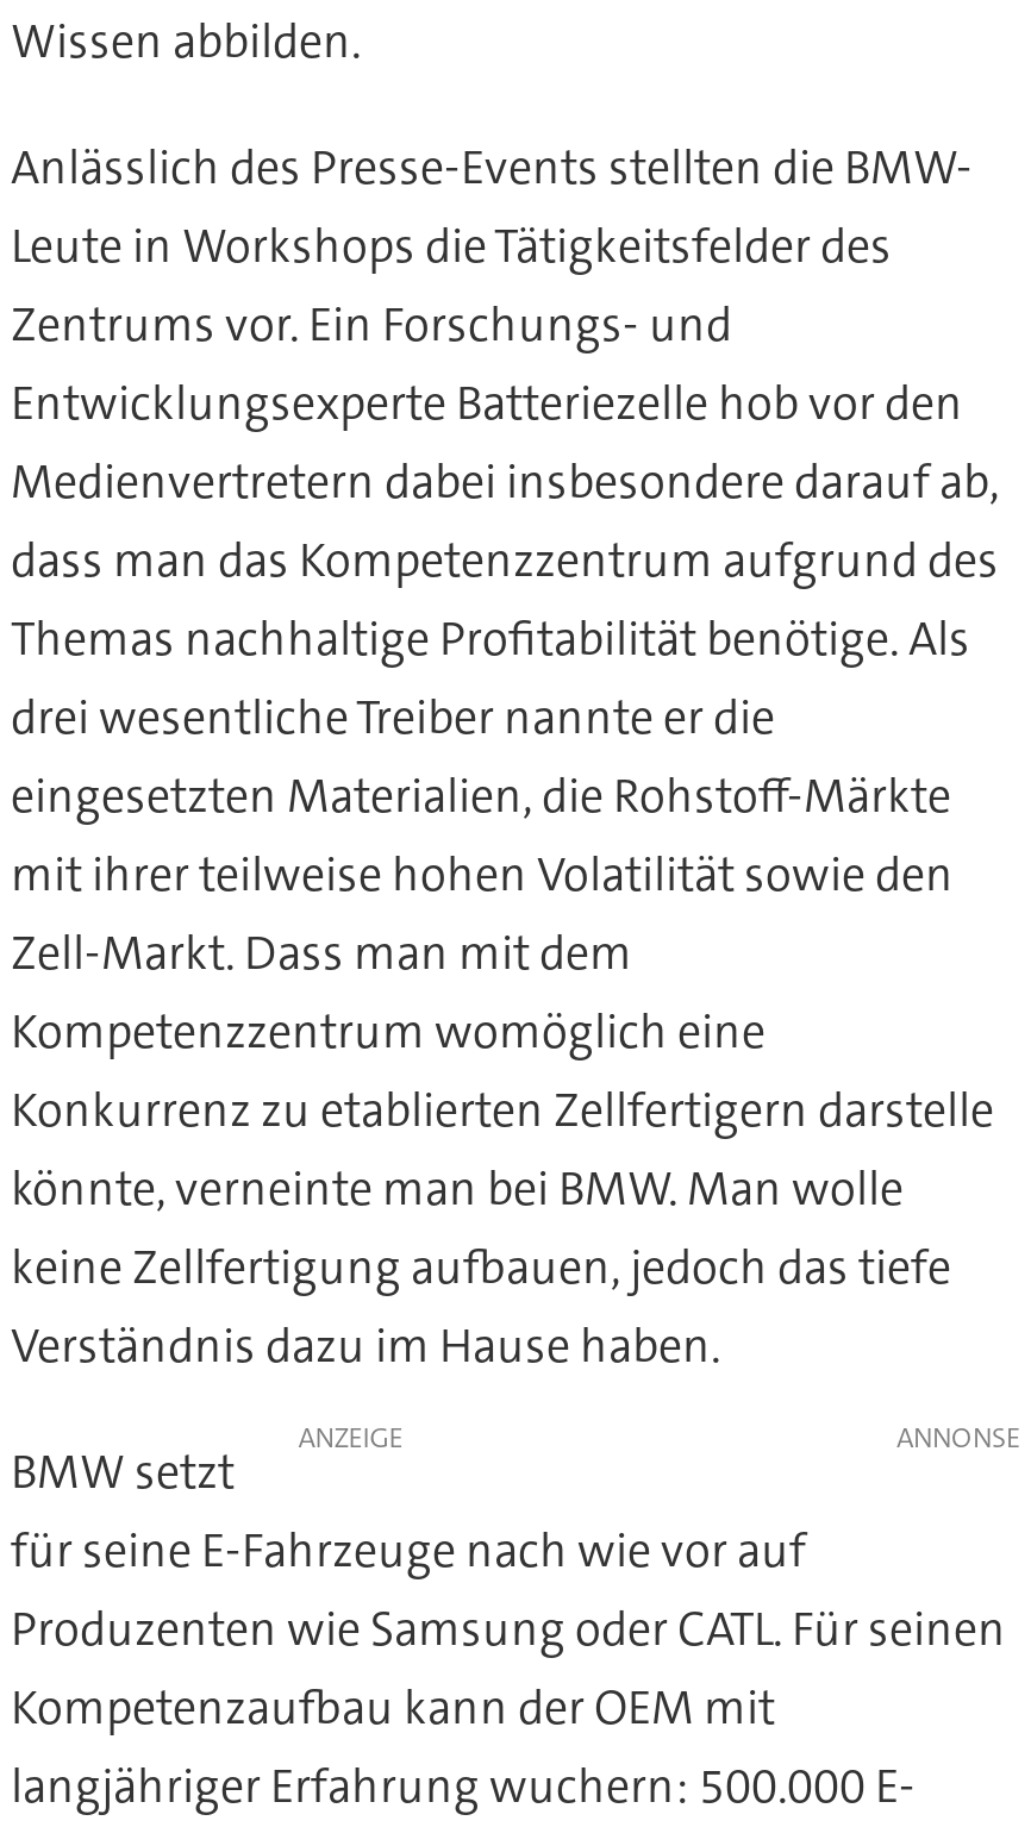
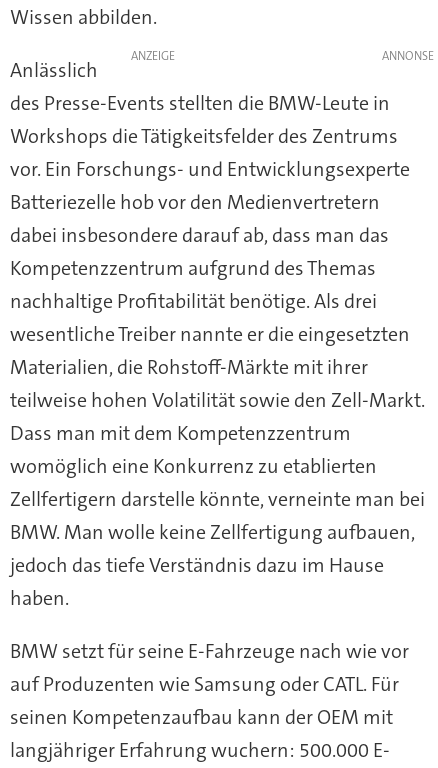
[11,135,999,1375] Anlässlich des Presse-Events stellten die BMW- | Leute in Workshops die Tätigkeitsfelder des | Zentrums vor. Ein Forschungs- und | Entwicklungsexperte Batteriezelle hob vor den | Medienvertretern dabei insbesondere darauf ab, | dass man das Kompetenzzentrum aufgrund des | Themas nachhaltige Profitabilität benötige. Als | drei wesentliche Treiber nannte er die | eingesetzten Materialien, die Rohstoff-Märkte | mit ihrer teilweise hohen Volatilität sowie den | Zell-Markt. Dass man mit dem | Kompetenzzentrum womöglich eine | Konkurrenz zu etablierten Zellfertigern darstelle | könnte, verneinte man bei BMW. Man wolle | keine Zellfertigung aufbauen, jedoch das tiefe | Verständnis dazu im Hause haben. -> none
moved [298,1418,403,1456] -> [131,48,175,64]: ANZEIGE
[11,1439,1006,1737] BMW setzt | für seine E-Fahrzeuge nach wie vor auf | Produzenten wie Samsung oder CATL. Für seinen | Kompetenzaufbau kann der OEM mit -> [10,57,425,730] Anlässlich | des Presse-Events stellten die BMW-Leute in | Workshops die Tätigkeitsfelder des Zentrums | vor. Ein Forschungs- und Entwicklungsexperte | Batteriezelle hob vor den Medienvertretern | dabei insbesondere darauf ab, dass man das | Kompetenzzentrum aufgrund des Themas | nachhaltige Profitabilität benötige. Als drei | wesentliche Treiber nannte er die eingesetzten | Materialien, die Rohstoff-Märkte mit ihrer | teilweise hohen Volatilität sowie den Zell-Markt. | Dass man mit dem Kompetenzzentrum | womöglich eine Konkurrenz zu etablierten | Zellfertigern darstelle könnte, verneinte man bei | BMW. Man wolle keine Zellfertigung aufbauen, | jedoch das tiefe Verständnis dazu im Hause | haben. | BMW setzt für seine E-Fahrzeuge nach wie vor | auf Produzenten wie Samsung oder CATL. Für | seinen Kompetenzaufbau kann der OEM mit

